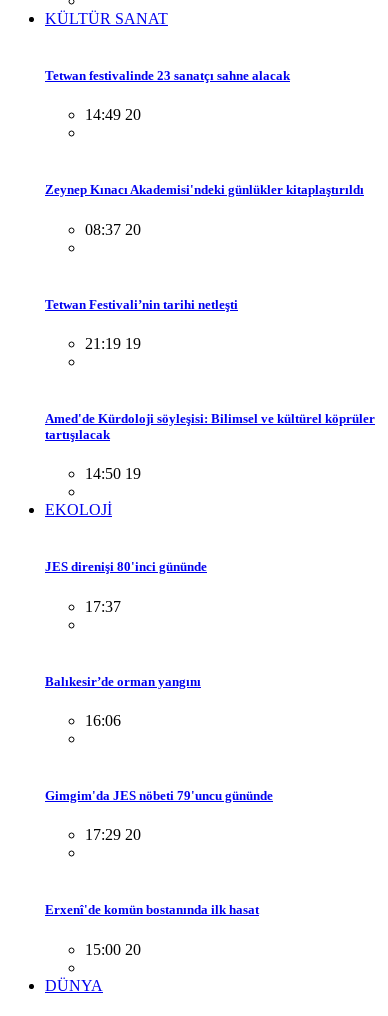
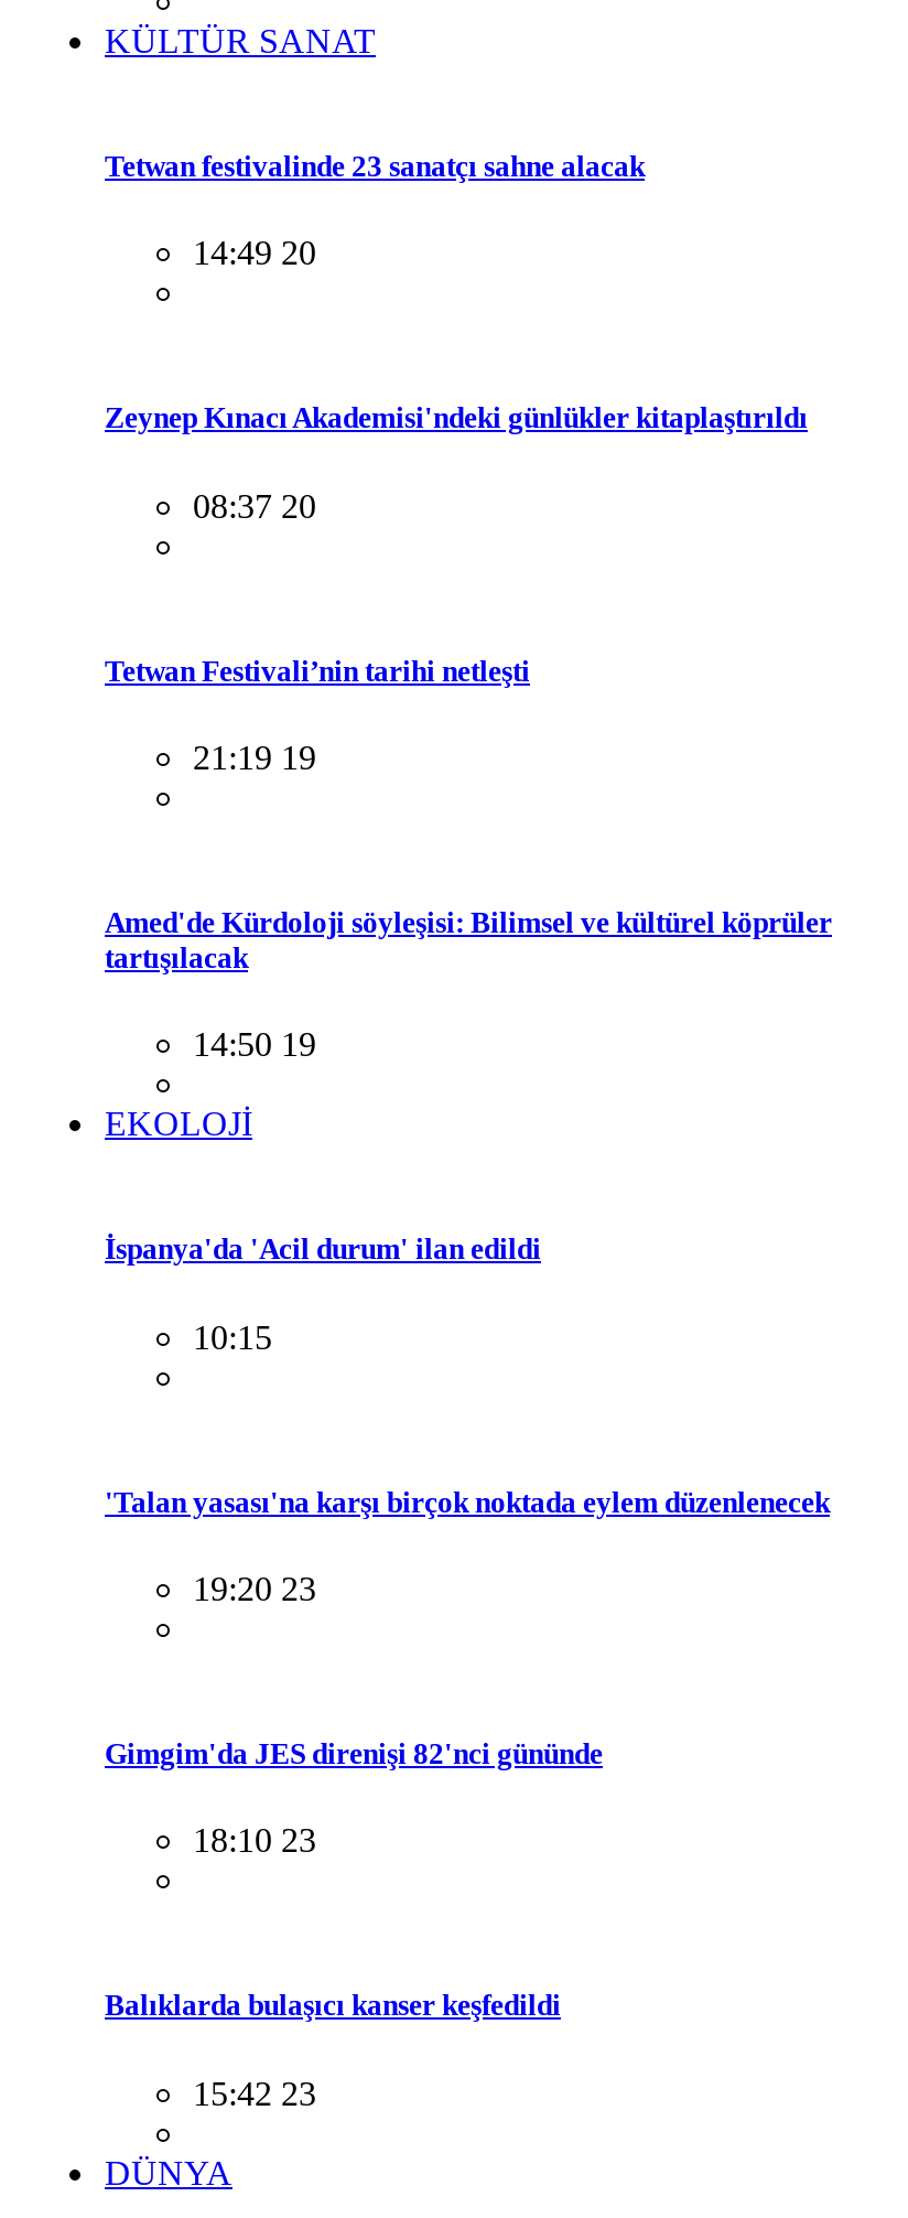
[45,559,207,574] JES direnişi 80'inci gününde -> [105,1233,541,1266] İspanya'da 'Acil durum' ilan edildi
[85,598,121,615] 17:37 -> [193,1318,272,1355] 10:15
[45,674,201,689] Balıkesir’de orman yangını -> [105,1486,830,1519] 'Talan yasası'na karşı birçok noktada eylem düzenlenecek
[85,712,121,729] 16:06 -> [193,1570,316,1607] 19:20 23
[45,788,273,803] Gimgim'da JES nöbeti 79'uncu gününde -> [105,1738,603,1771] Gimgim'da JES direnişi 82'nci gününde
[85,826,141,843] 17:29 20 -> [193,1822,316,1859] 18:10 23
[45,902,259,917] Erxenî'de komün bostanında ilk hasat -> [105,1990,561,2023] Balıklarda bulaşıcı kanser keşfedildi
[85,941,141,958] 15:00 20 -> [193,2074,316,2111] 15:42 23

